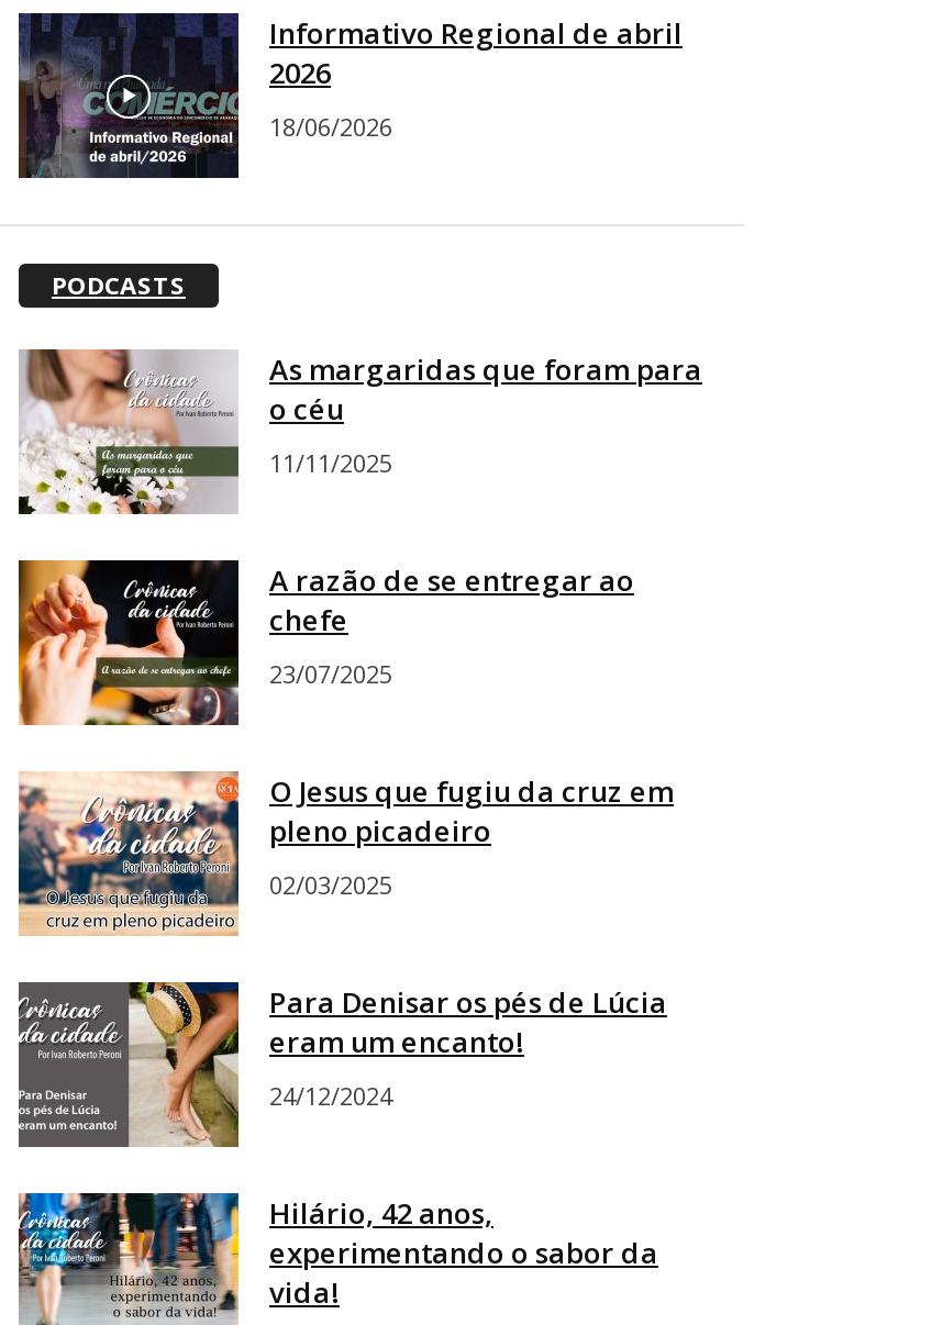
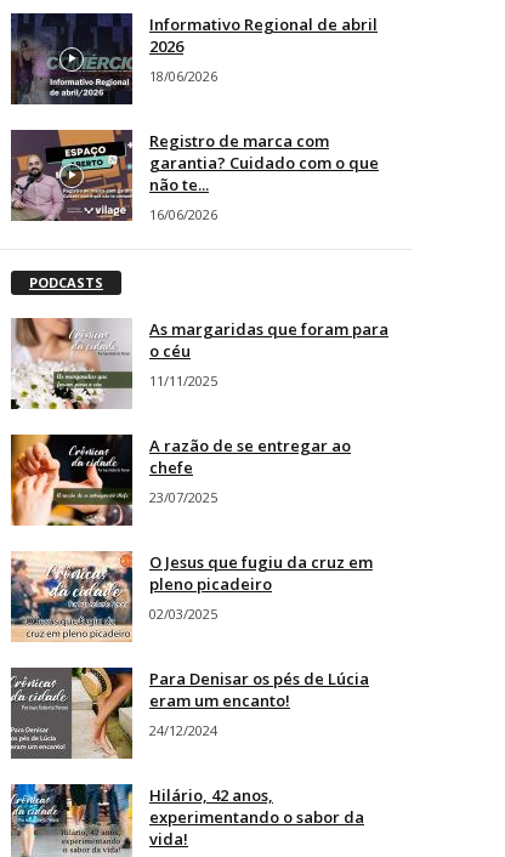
none -> [11,129,379,224] [image] | Registro de marca com | garantia? Cuidado com o que | não te... | 16/06/2026

